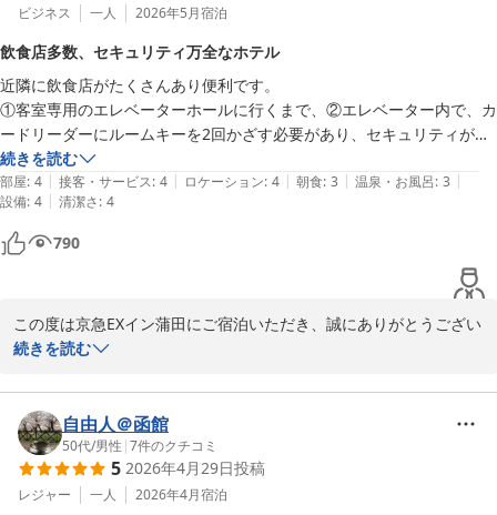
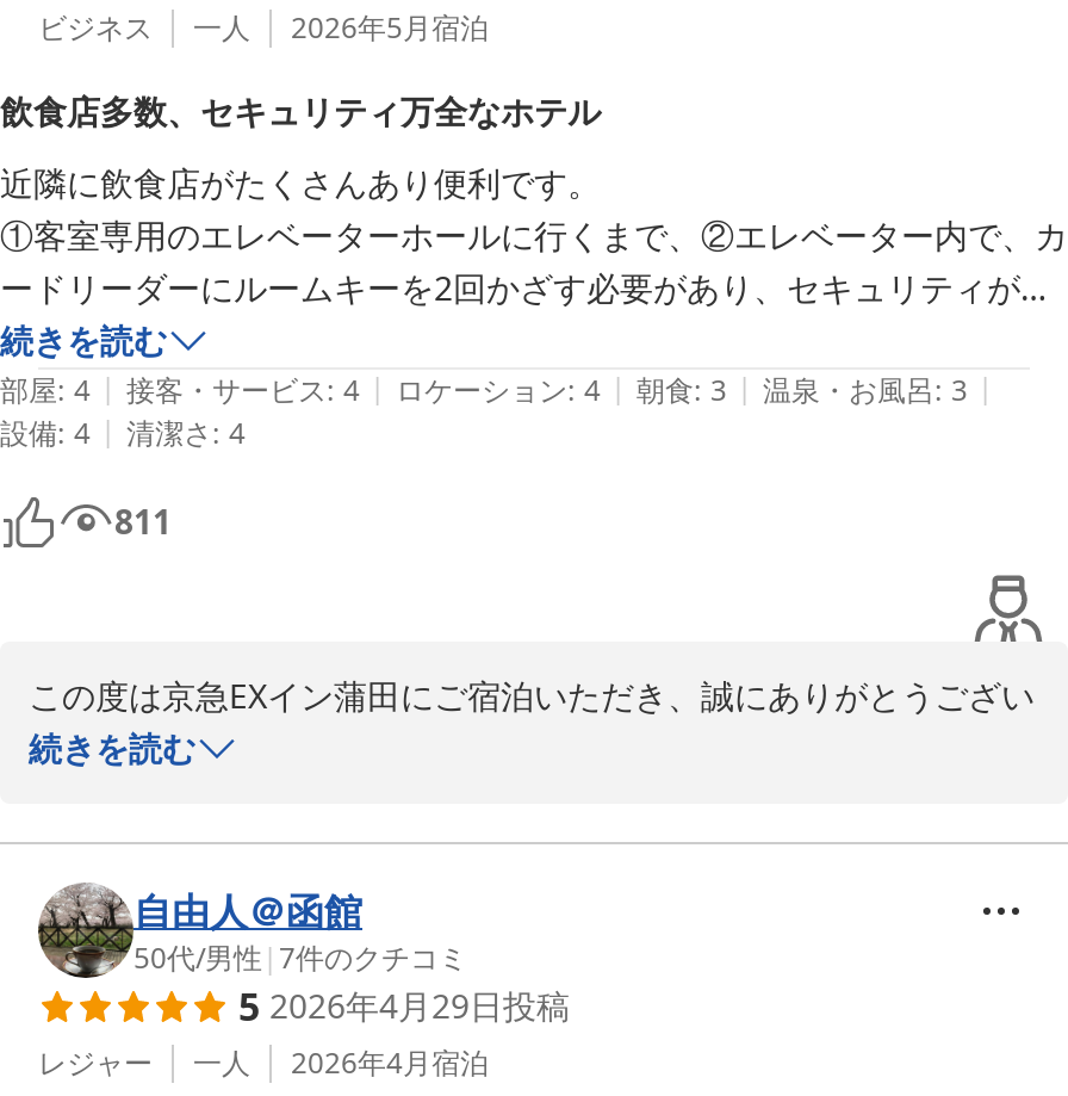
[53,232,80,253] 790 -> [114,499,172,544] 811

